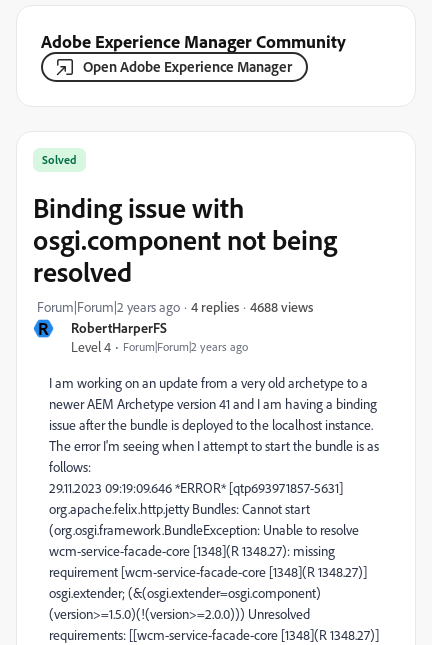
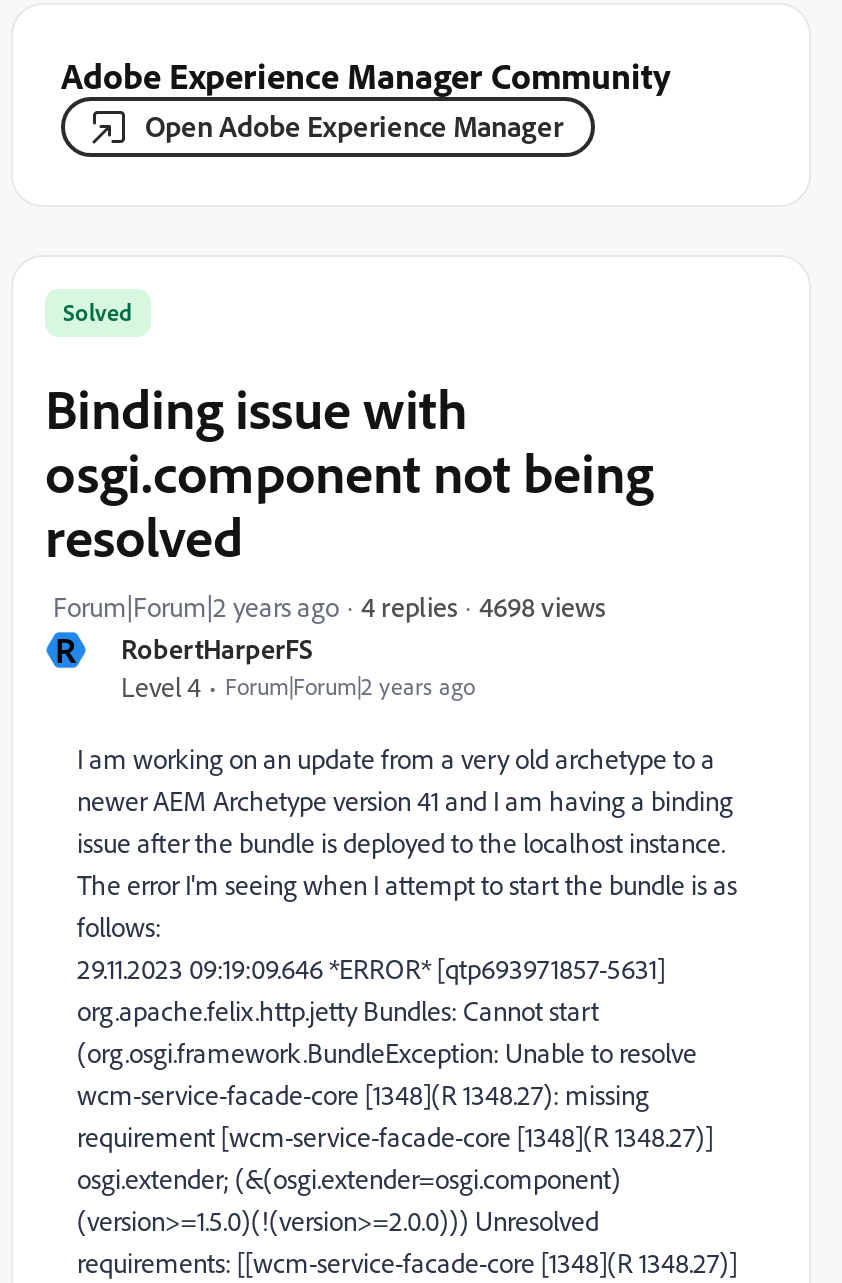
[250,297,313,314] 4688 views -> [479,588,605,622] 4698 views

